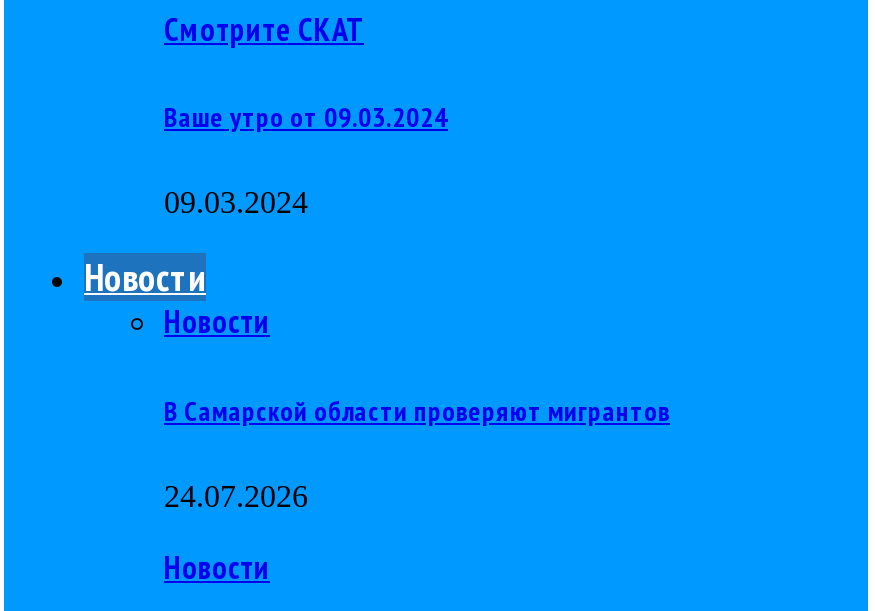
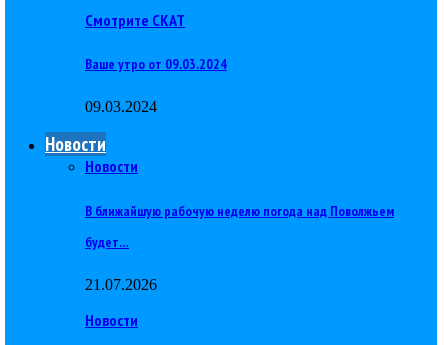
[164,393,670,512] В Самарской области проверяют мигрантов | 24.07.2026 -> [85,202,394,293] В ближайшую рабочую неделю погода над Поволжьем | будет… | 21.07.2026

